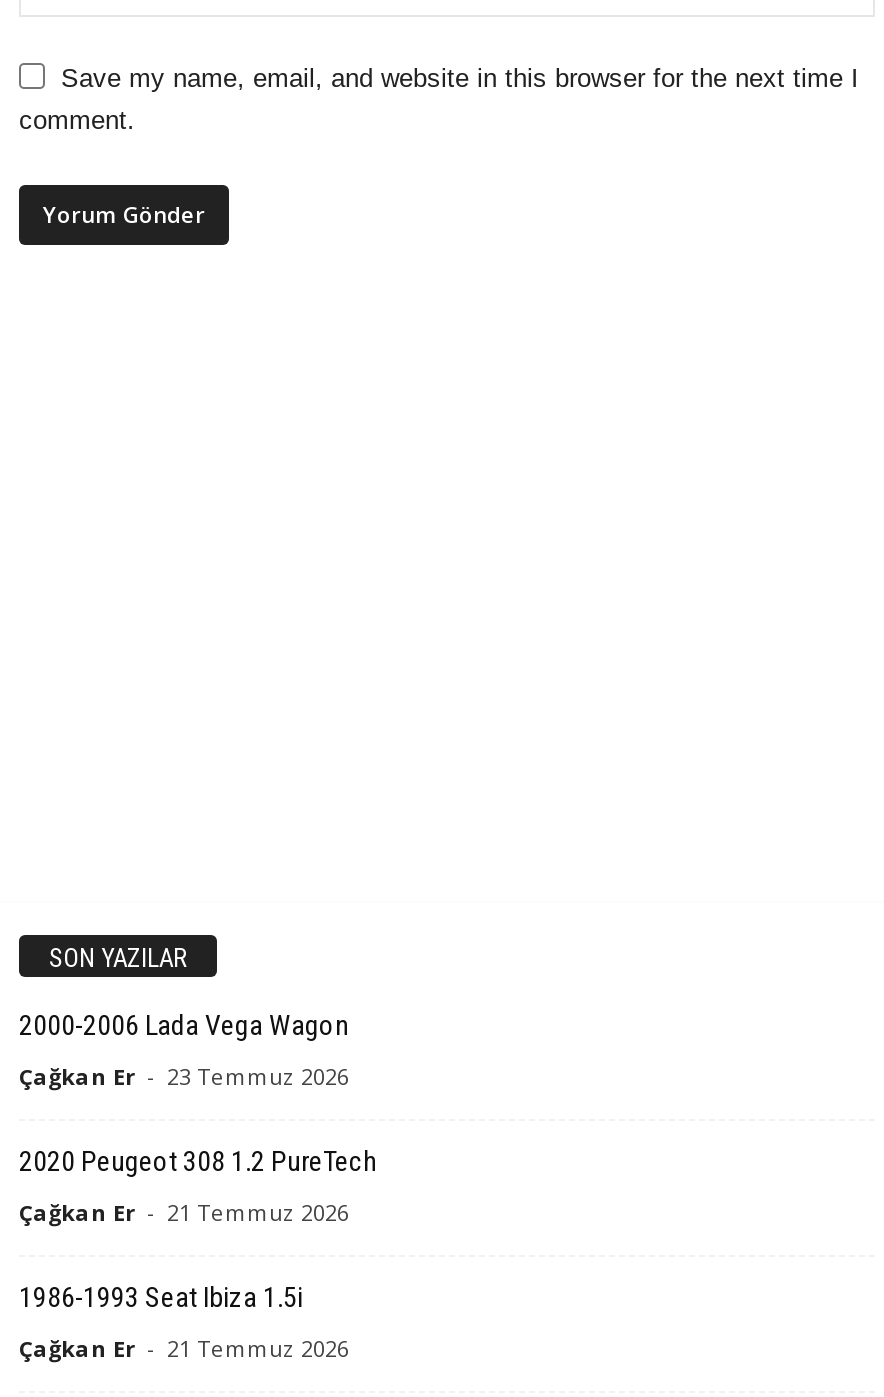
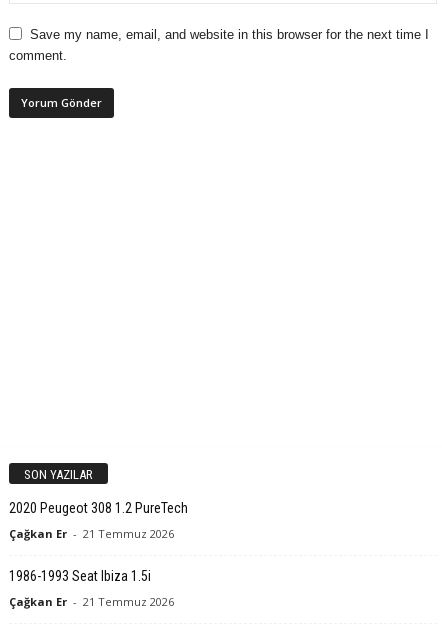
[19,1009,349,1091] 2000-2006 Lada Vega Wagon | Çağkan Er - 23 Temmuz 2026 -> none

